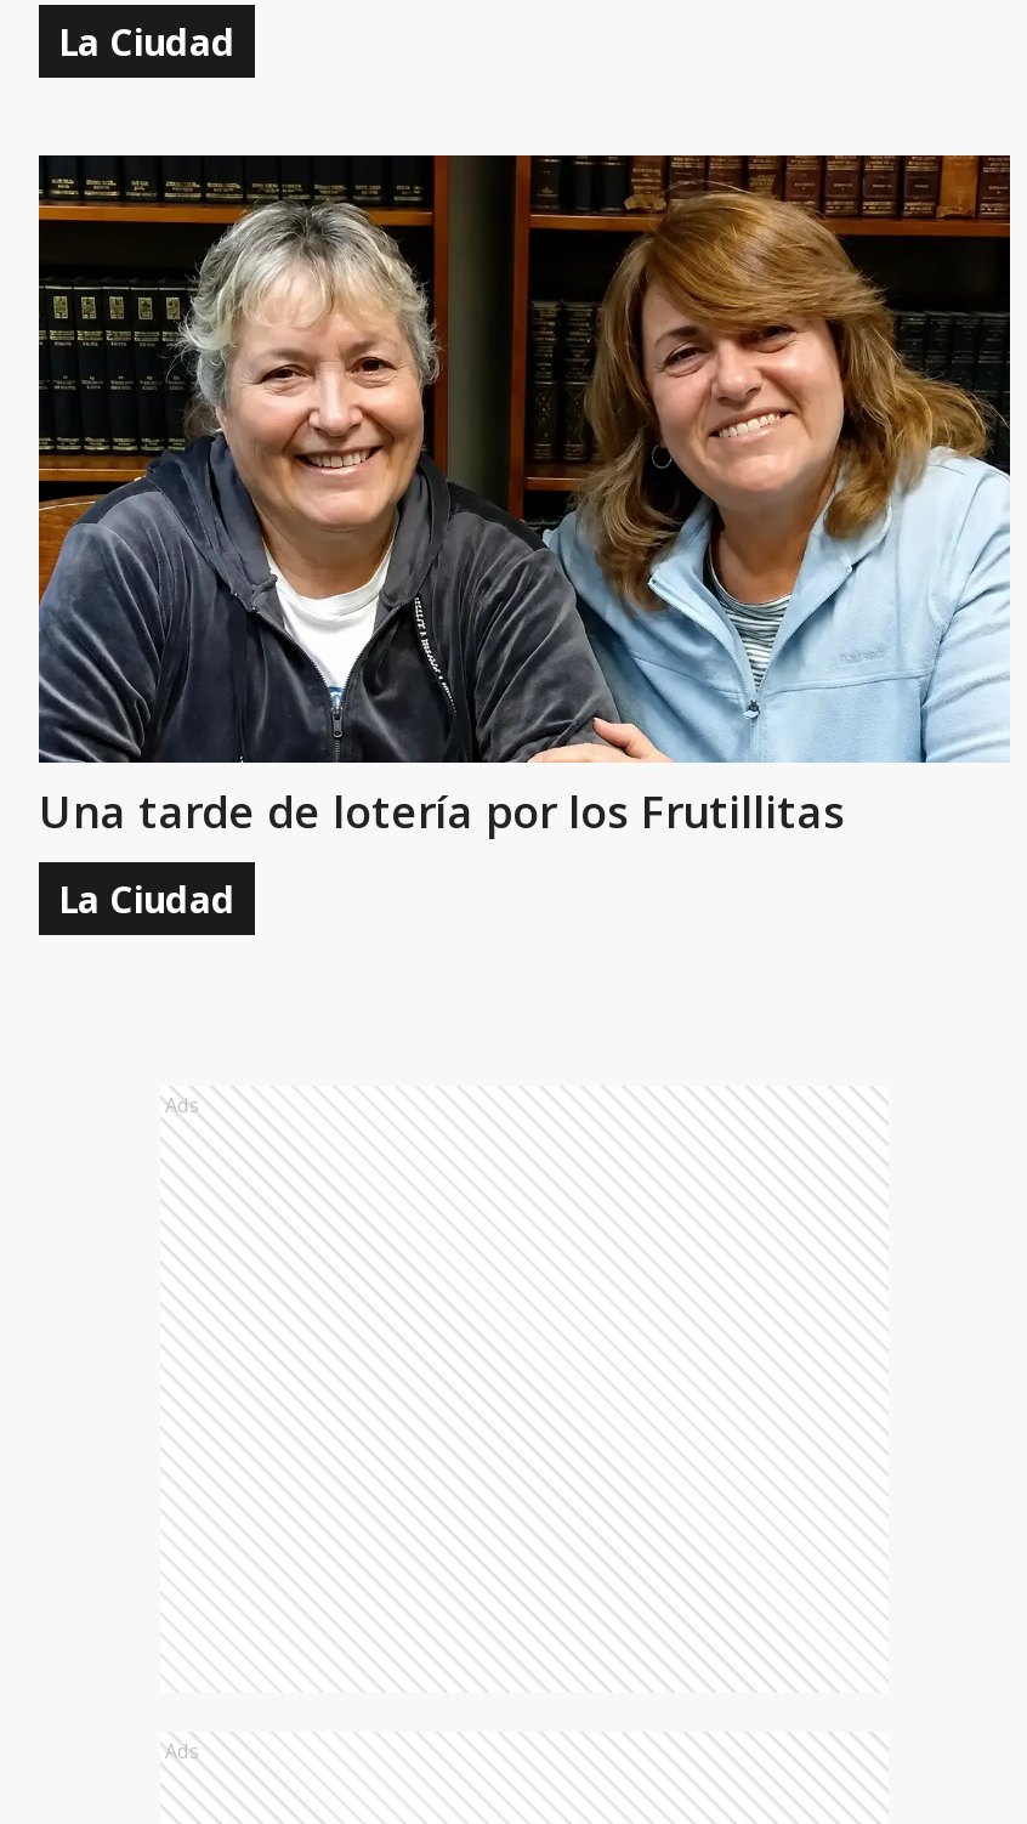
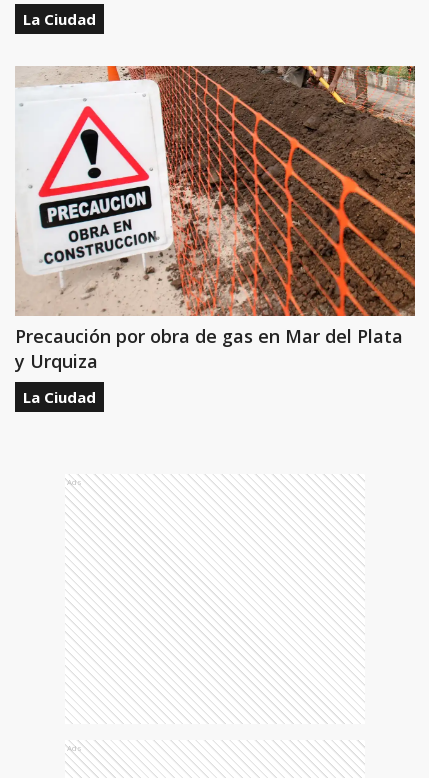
[36,153,1012,840] [image] | Una tarde de lotería por los Frutillitas -> [15,65,416,373] [image] | Precaución por obra de gas en Mar del Plata | y Urquiza

